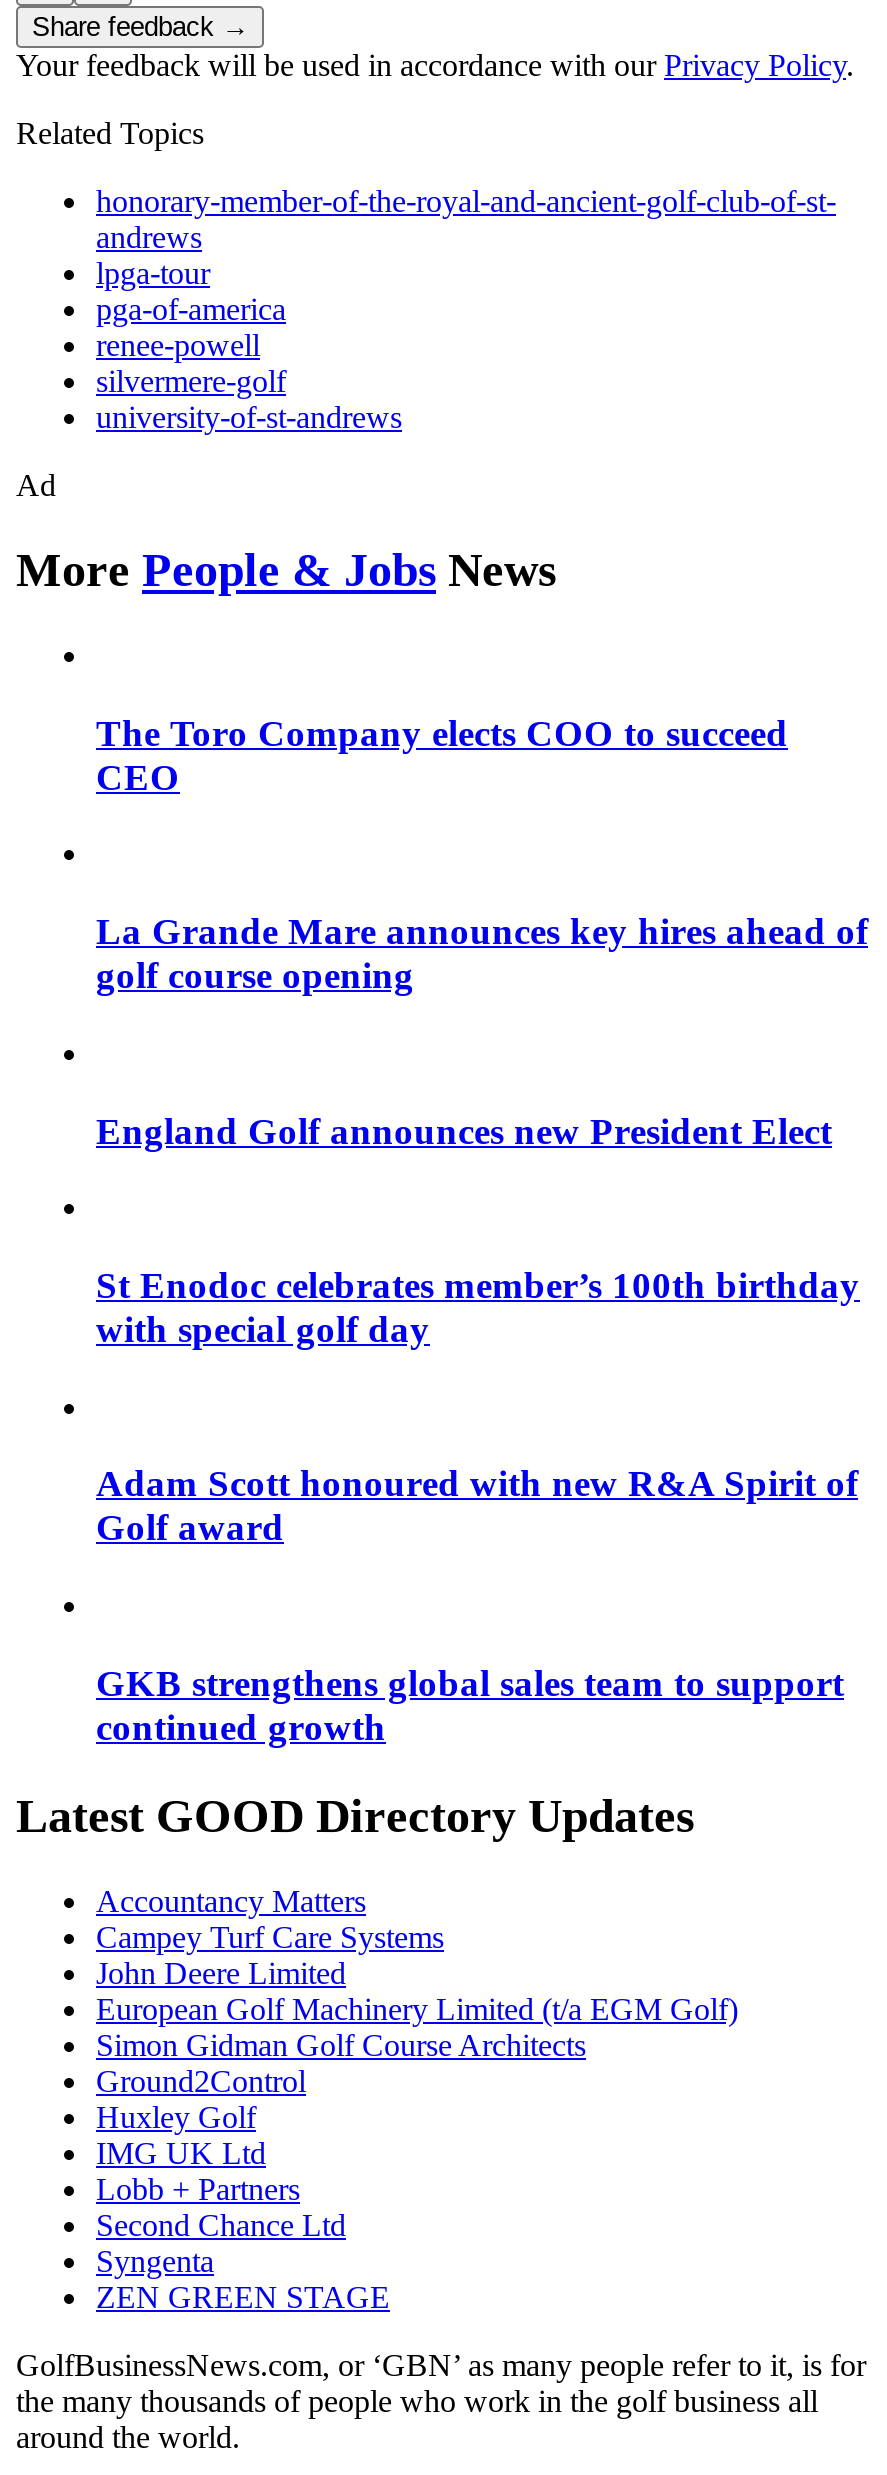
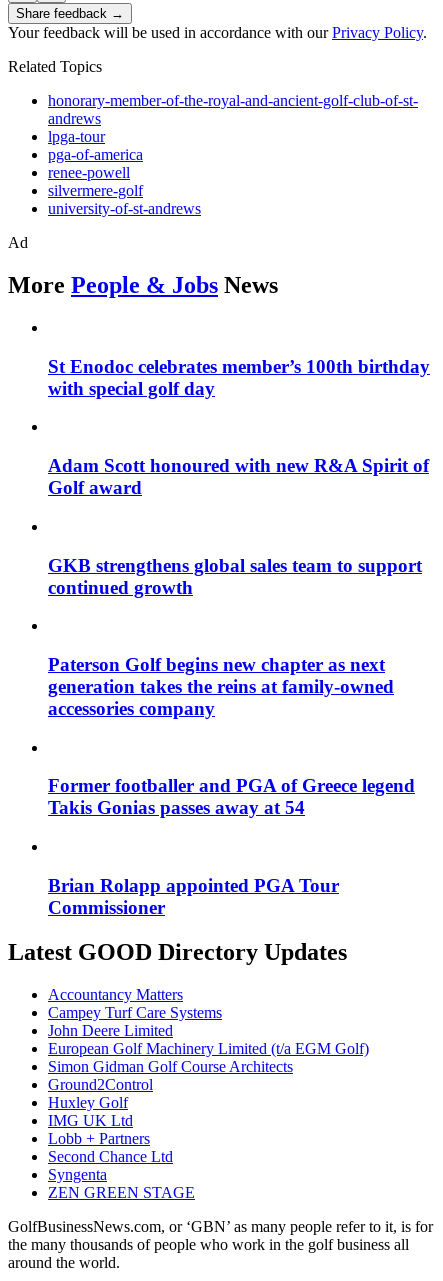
[96,711,788,797] The Toro Company elects COO to succeed | CEO -> none
[96,910,868,996] La Grande Mare announces key hires ahead of | golf course opening -> none
[96,1109,832,1151] England Golf announces new President Elect -> none
moved [96,1264,860,1748] -> [48,356,430,597]: St Enodoc celebrates member’s 100th birthday | with special golf day | Adam Scott honoured with new R&A Spirit of | Golf award | GKB strengthens global sales team to support | continued growth
none -> [48,654,394,719] Paterson Golf begins new chapter as next | generation takes the reins at family-owned | accessories company
none -> [48,775,415,818] Former footballer and PGA of Greece legend | Takis Gonias passes away at 54
none -> [48,875,339,918] Brian Rolapp appointed PGA Tour | Commissioner

